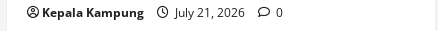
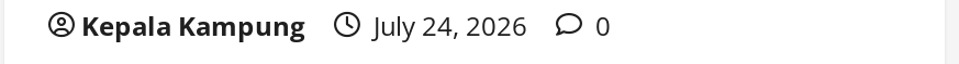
[42,4,283,21] Kepala Kampung July 21, 2026 0 -> [81,9,611,46] Kepala Kampung July 24, 2026 0

